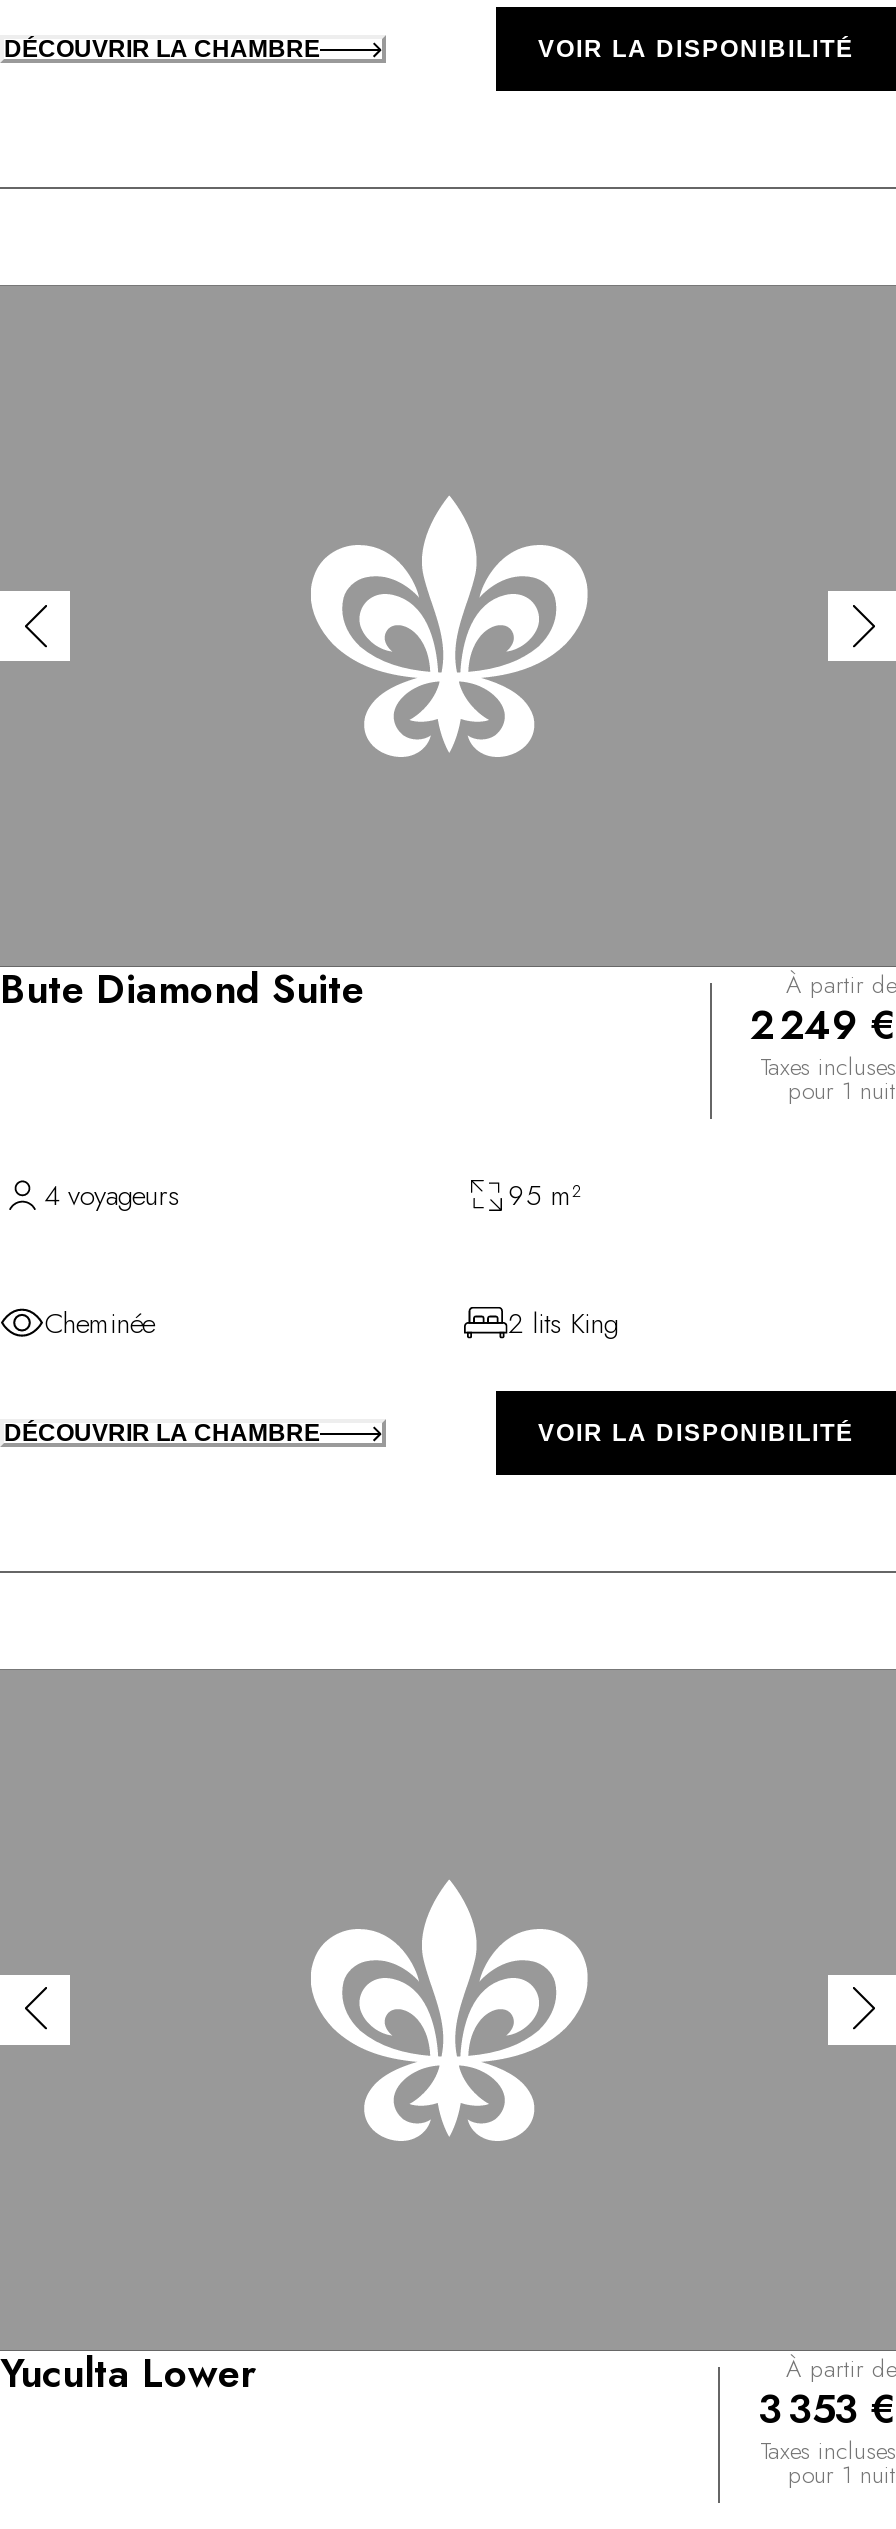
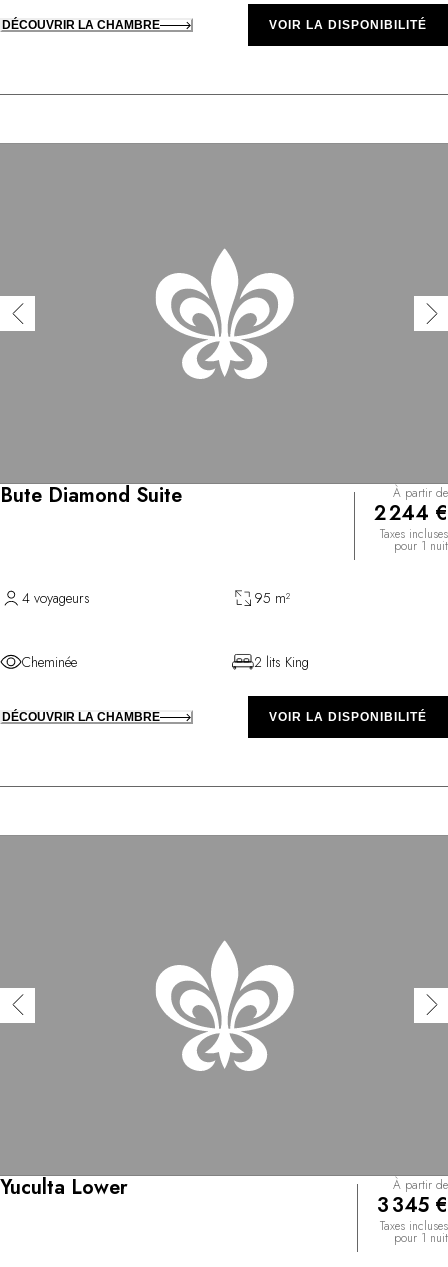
[750,997,896,1055] 2 249 € -> [374,499,448,528] 2 244 €
[758,2381,896,2439] 3 353 € -> [377,1191,448,1220] 3 345 €

